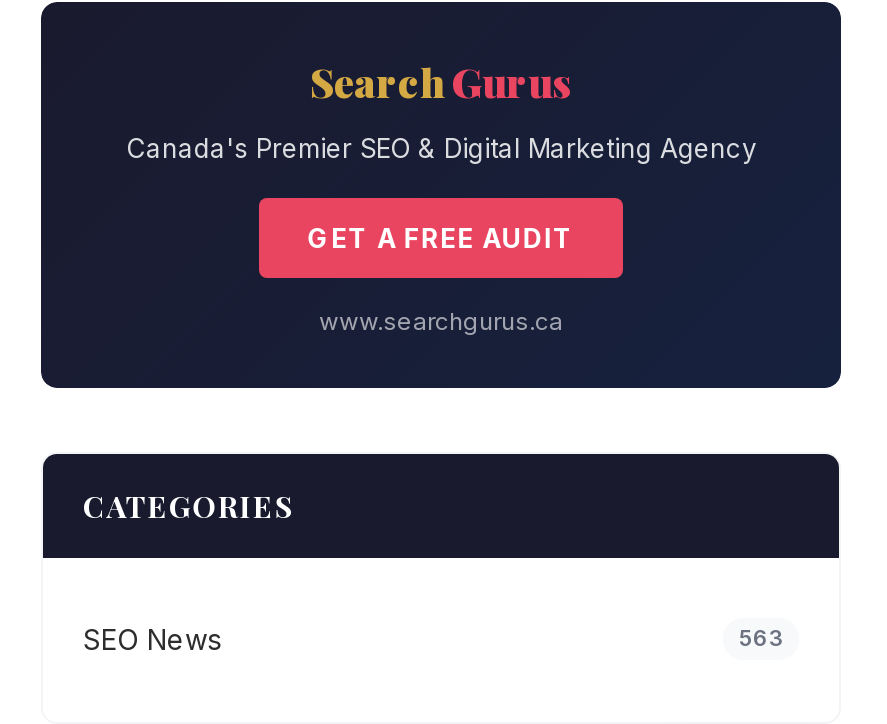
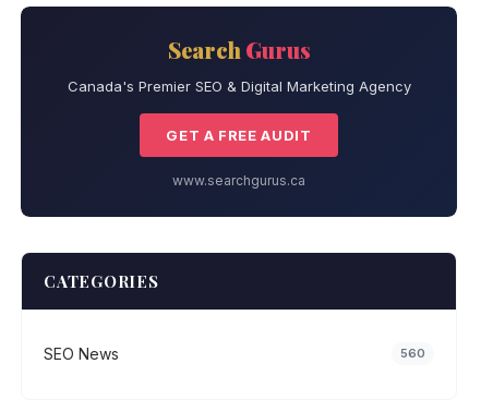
[739,624,783,652] 563 -> [400,346,425,361] 560

